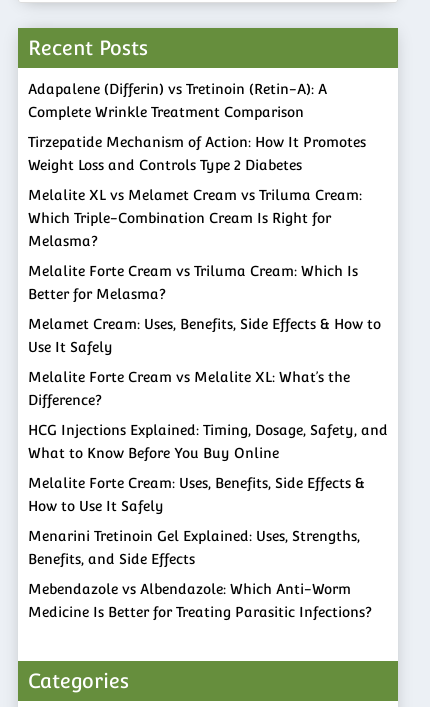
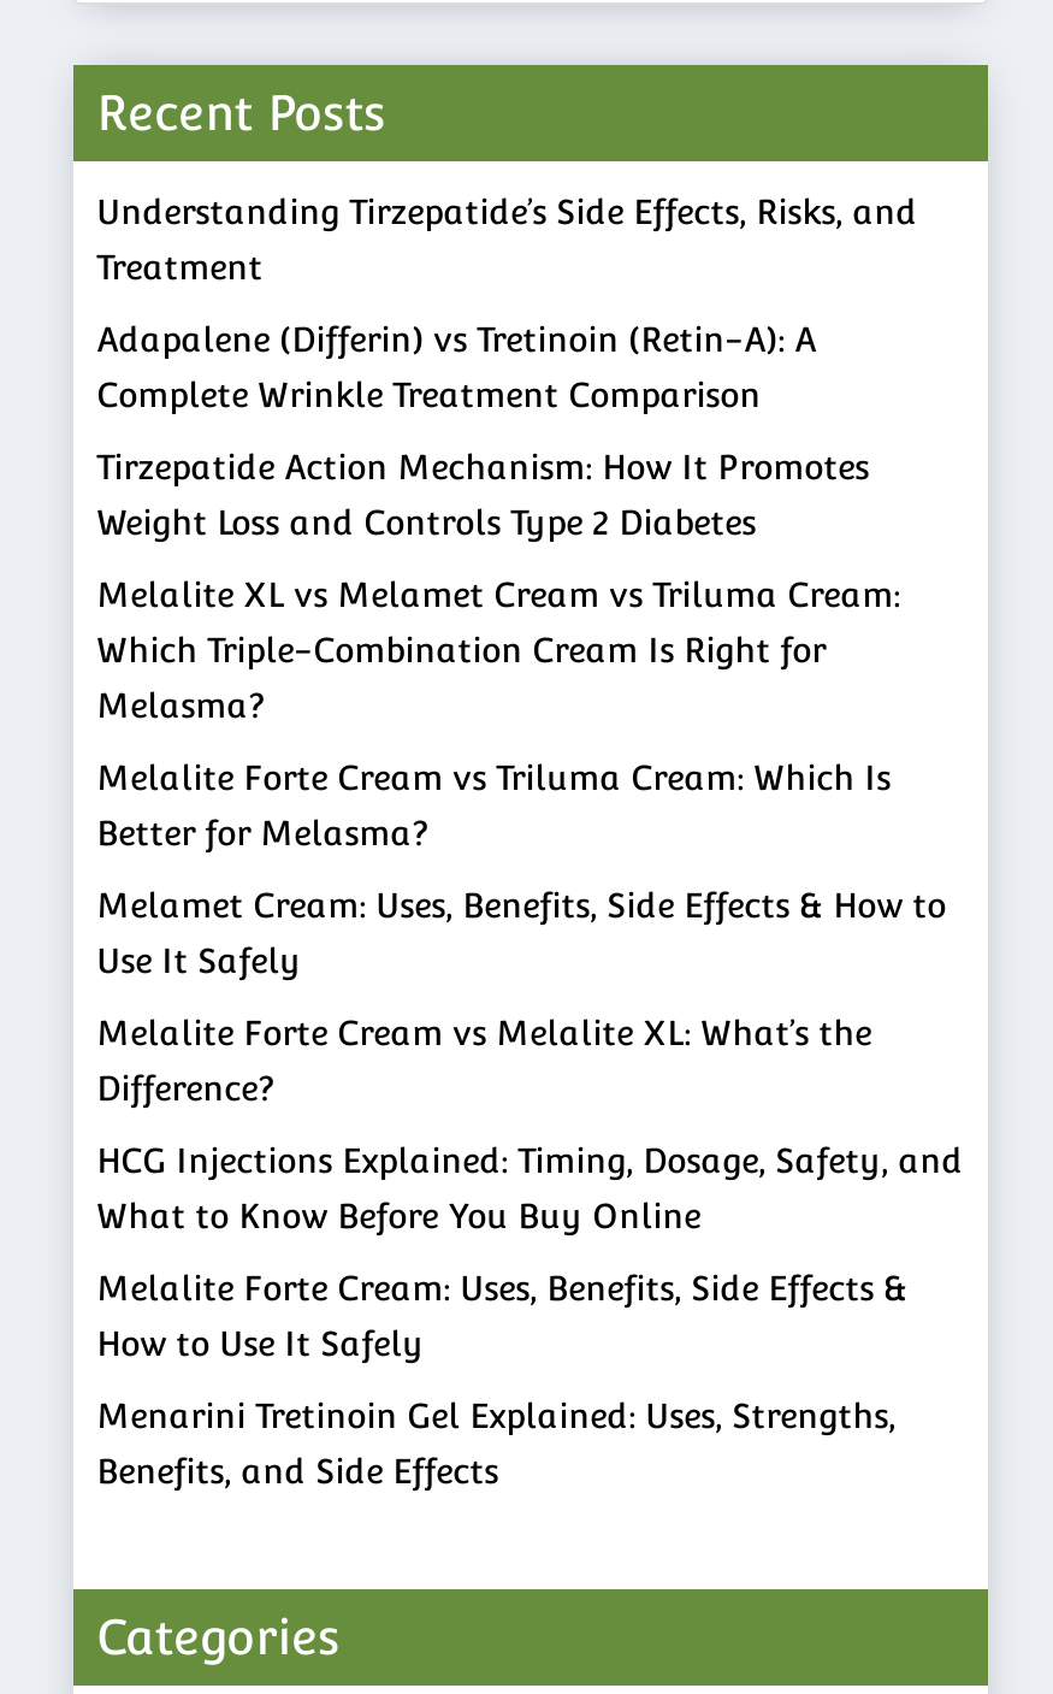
none -> [97,194,917,288] Understanding Tirzepatide’s Side Effects, Risks, and | Treatment
moved [28,80,327,119] -> [97,321,816,415]: Adapalene (Differin) vs Tretinoin (Retin-A): A | Complete Wrinkle Treatment Comparison
[28,133,366,149] Tirzepatide Mechanism of Action: How It Promotes -> [97,449,869,488] Tirzepatide Action Mechanism: How It Promotes
moved [28,156,388,566] -> [97,504,963,1492]: Weight Loss and Controls Type 2 Diabetes | Melalite XL vs Melamet Cream vs Triluma Cream: | Which Triple-Combination Cream Is Right for | ... | Menarini Tretinoin Gel Explained: Uses, Strengths, | Benefits, and Side Effects
[28,580,372,619] Mebendazole vs Albendazole: Which Anti-Worm | Medicine Is Better for Treating Parasitic Infections? -> none

